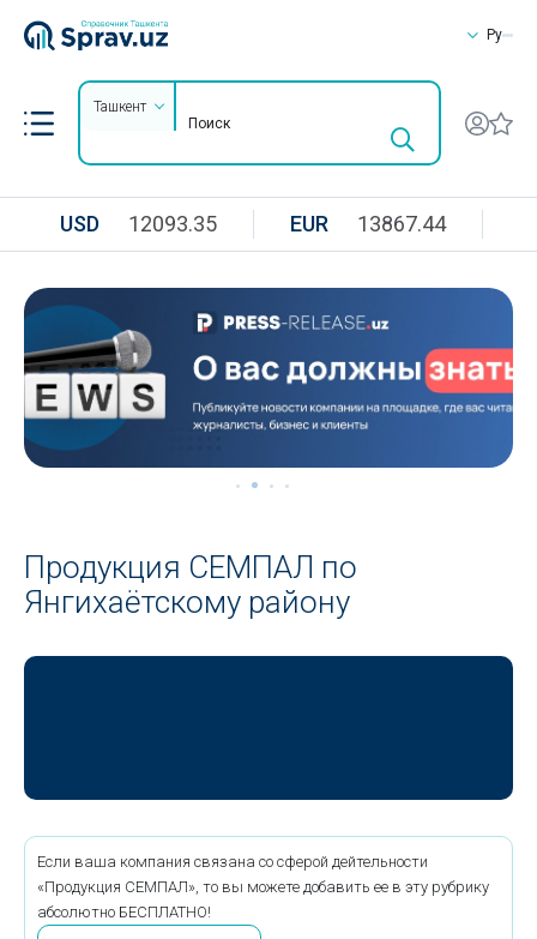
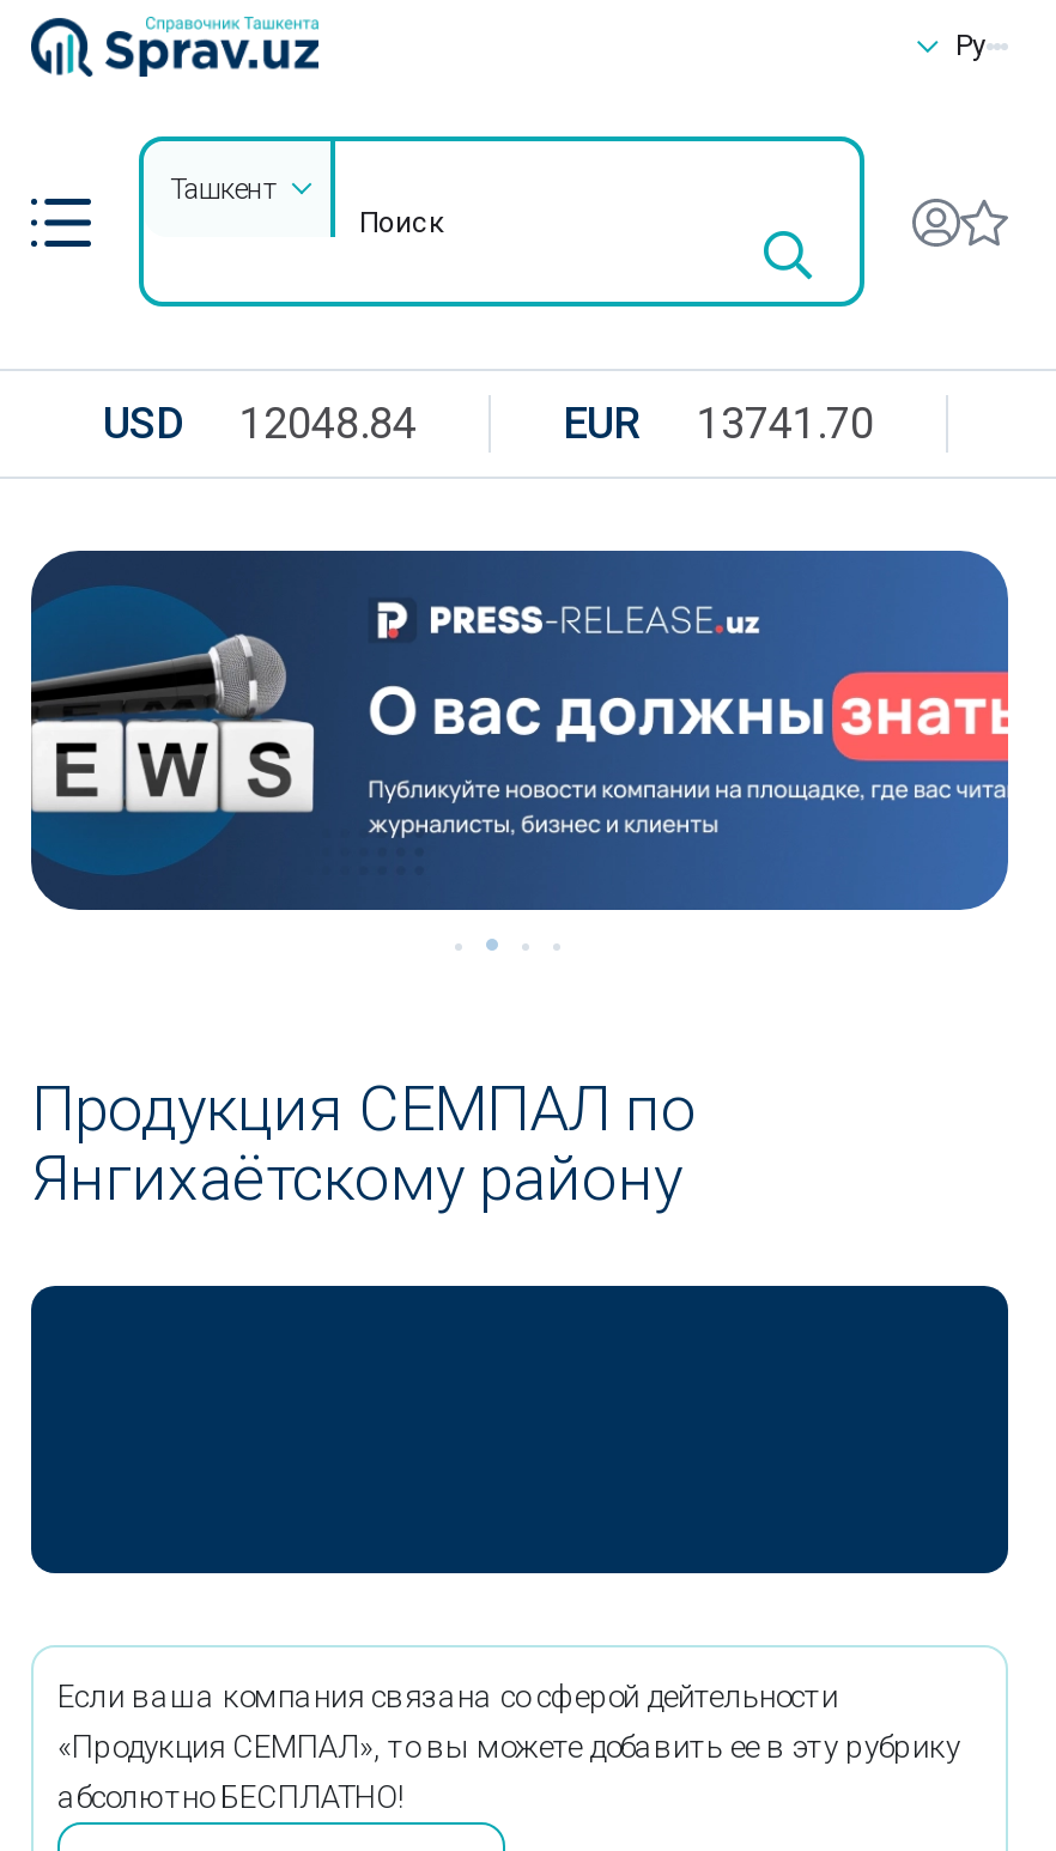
[60,211,217,236] USD 12093.35 -> [103,397,417,448] USD 12048.84
[290,211,446,236] EUR 13867.44 -> [563,397,874,448] EUR 13741.70

